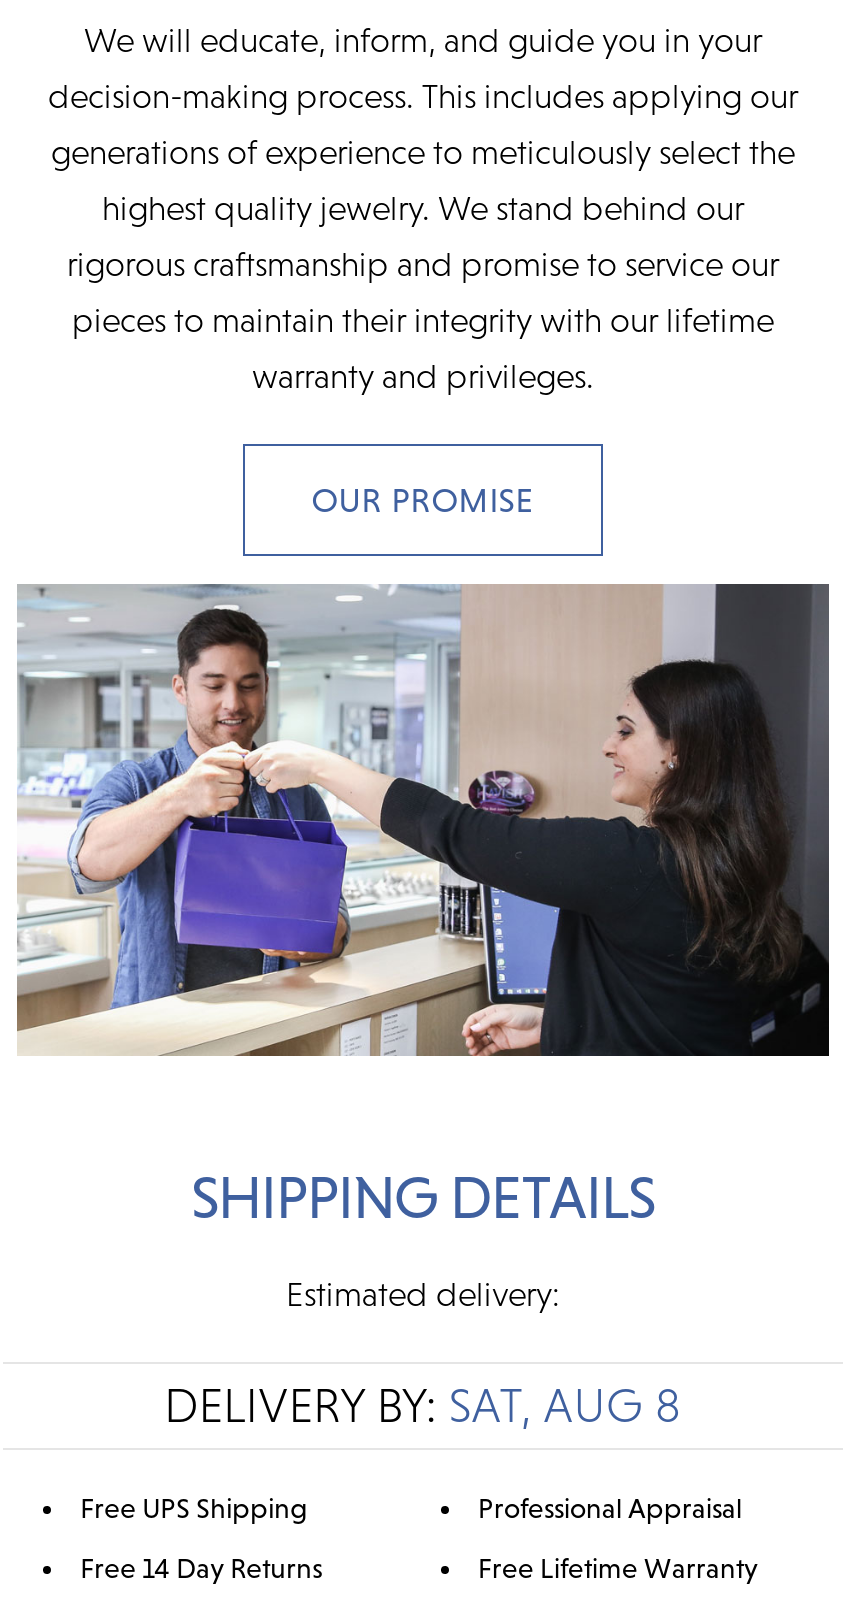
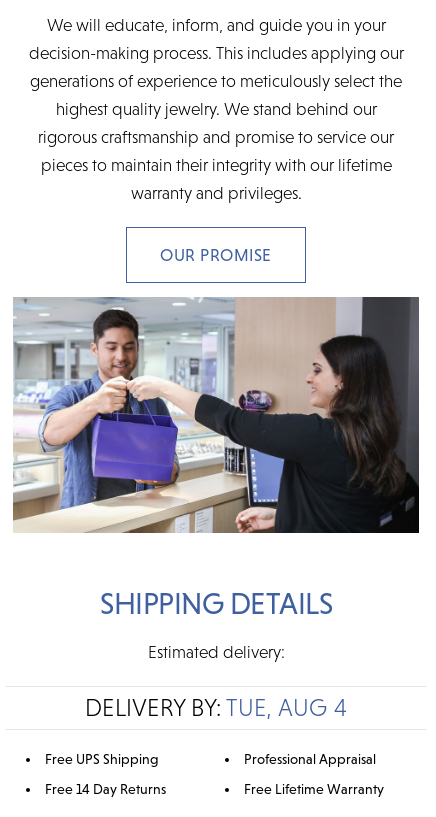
[164,1378,682,1432] DELIVERY BY: SAT, AUG 8 -> [85,694,347,721] DELIVERY BY: TUE, AUG 4

